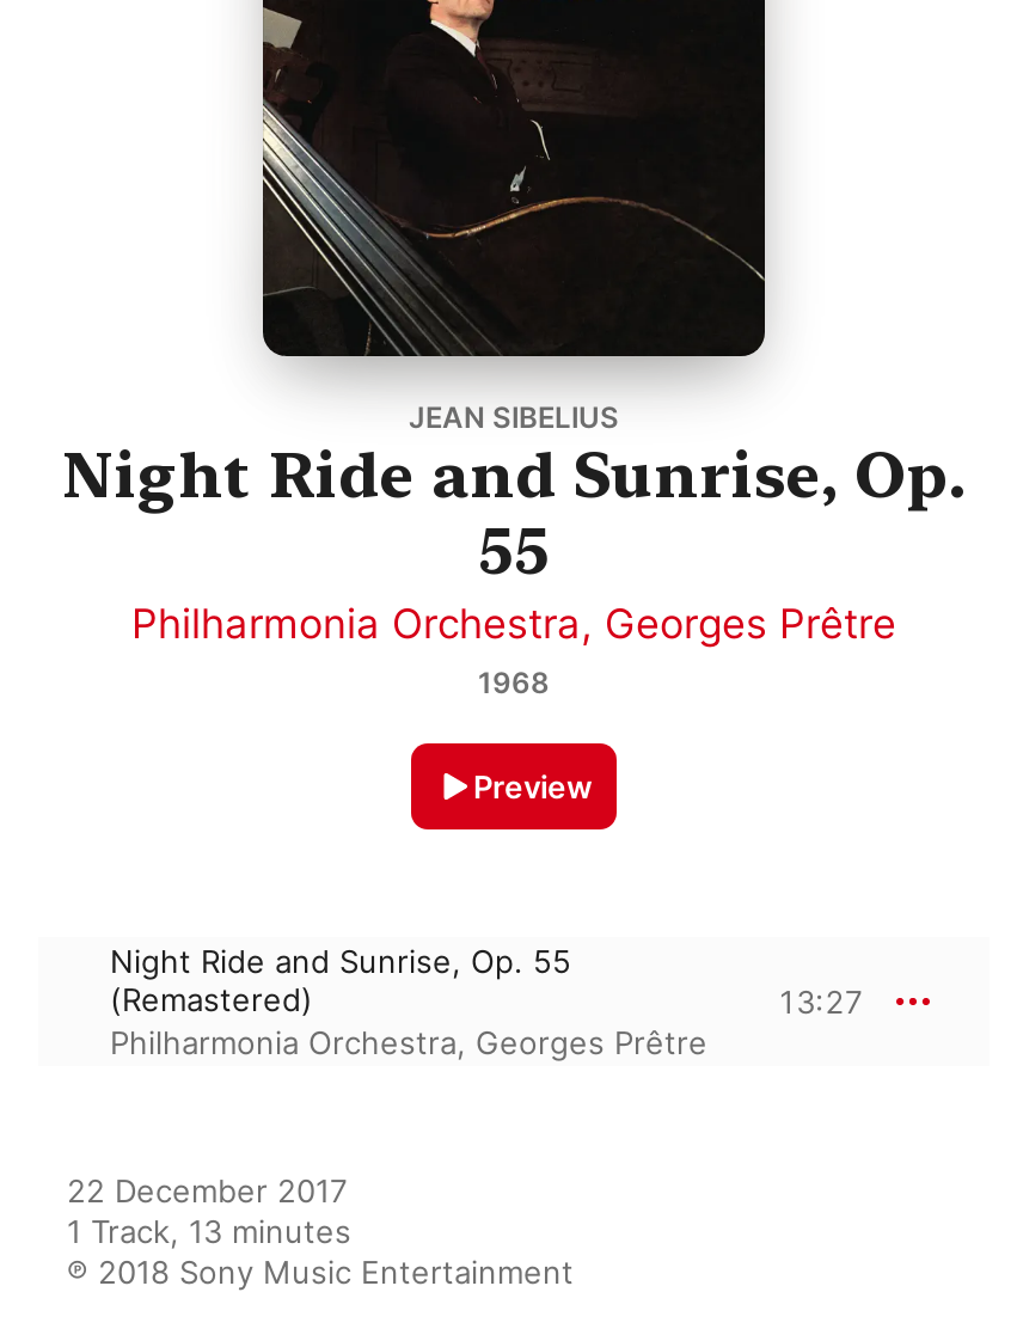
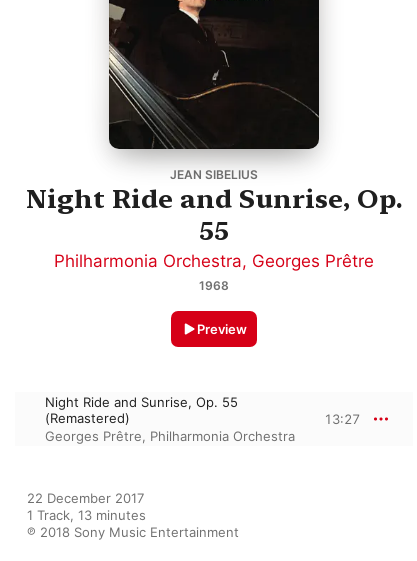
[110,1023,707,1061] Philharmonia Orchestra, Georges Prêtre -> [45,428,295,444] Georges Prêtre, Philharmonia Orchestra

